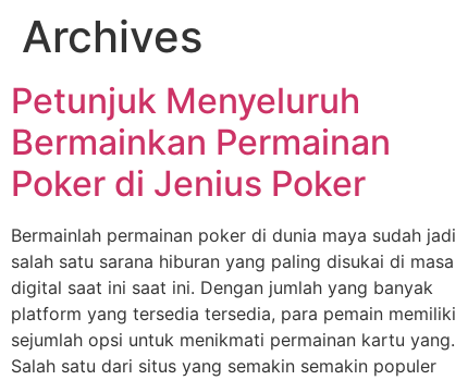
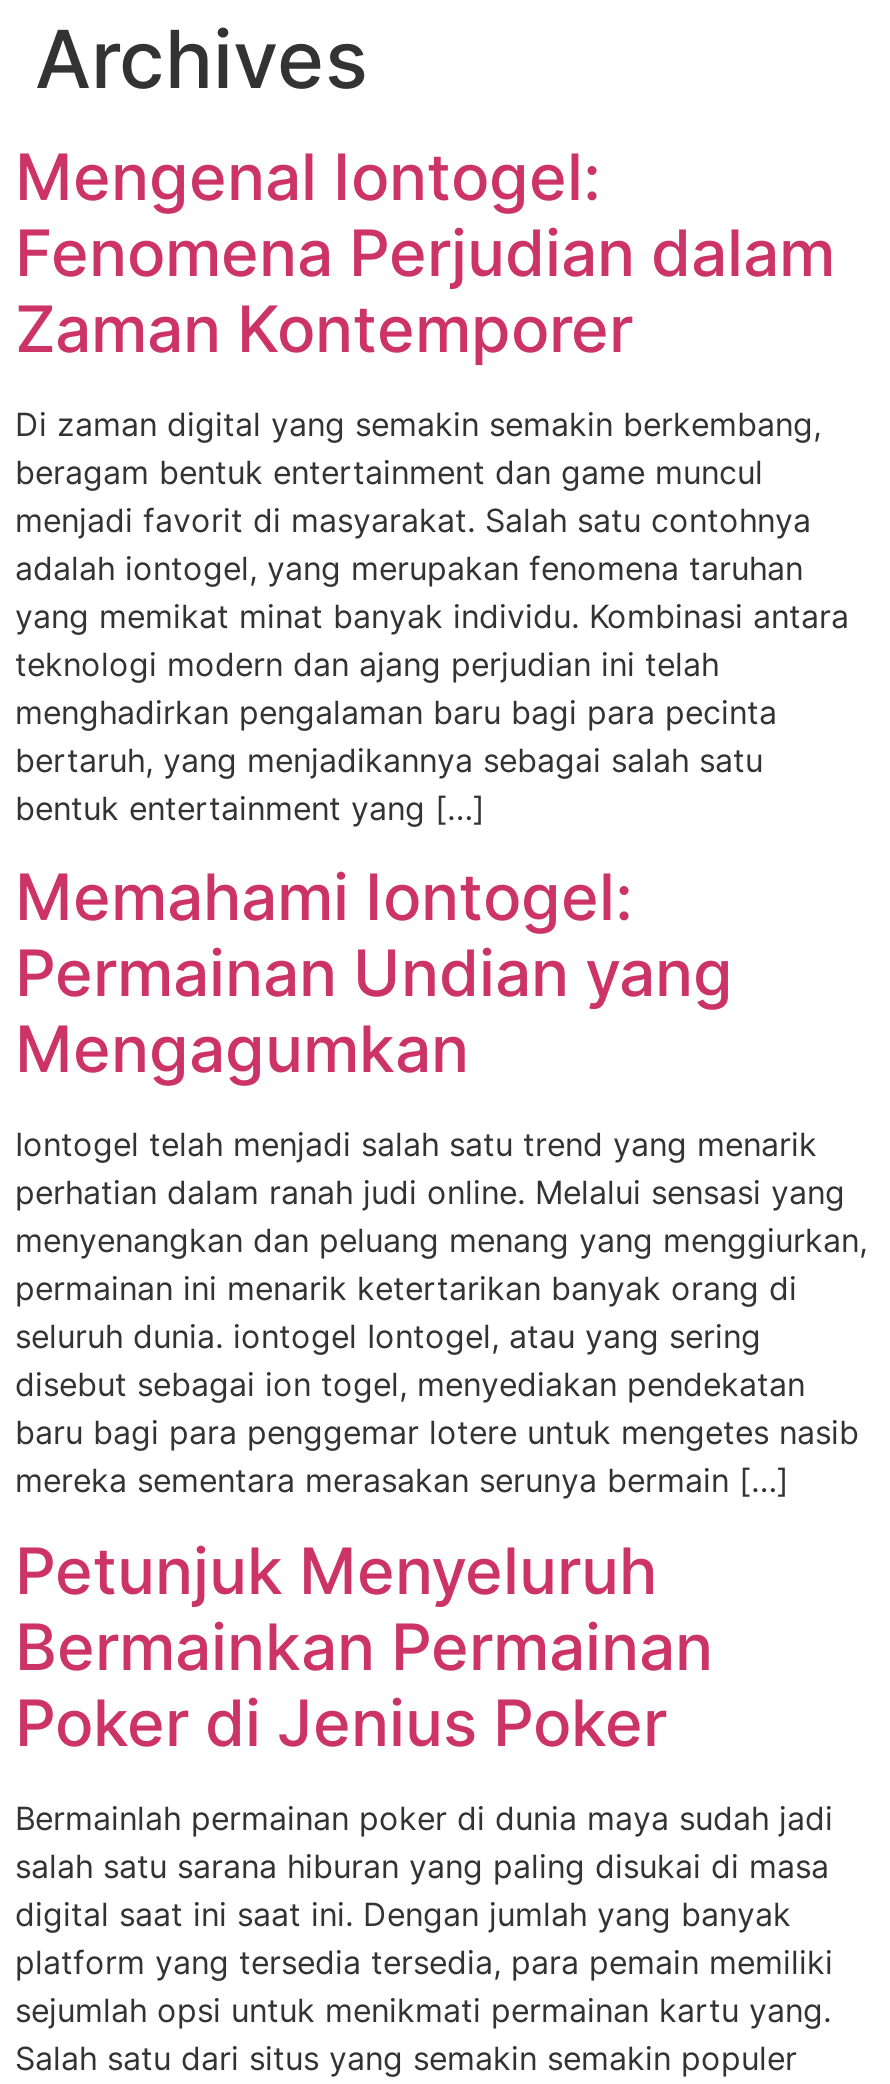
none -> [15,138,867,1501] Mengenal Iontogel: | Fenomena Perjudian dalam | Zaman Kontemporer | Di zaman digital yang semakin semakin berkembang, | beragam bentuk entertainment dan game muncul | menjadi favorit di masyarakat. Salah satu contohnya | adalah iontogel, yang merupakan fenomena taruhan | yang memikat minat banyak individu. Kombinasi antara | teknologi modern dan ajang perjudian ini telah | menghadirkan pengalaman baru bagi para pecinta | bertaruh, yang menjadikannya sebagai salah satu | bentuk entertainment yang […] | Memahami Iontogel: | Permainan Undian yang | Mengagumkan | Iontogel telah menjadi salah satu trend yang menarik | perhatian dalam ranah judi online. Melalui sensasi yang | menyenangkan dan peluang menang yang menggiurkan, | permainan ini menarik ketertarikan banyak orang di | seluruh dunia. iontogel Iontogel, atau yang sering | disebut sebagai ion togel, menyediakan pendekatan | baru bagi para penggemar lotere untuk mengetes nasib | mereka sementara merasakan serunya bermain […]

